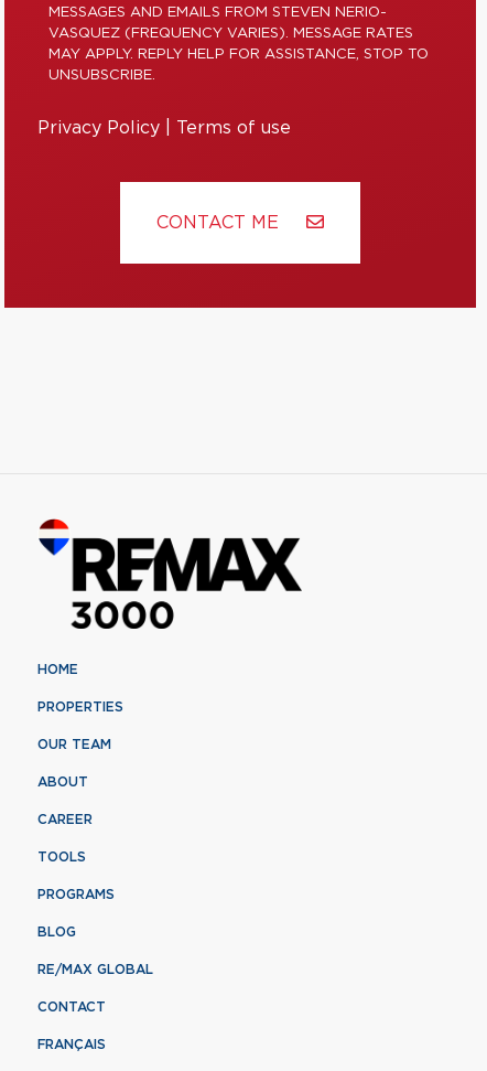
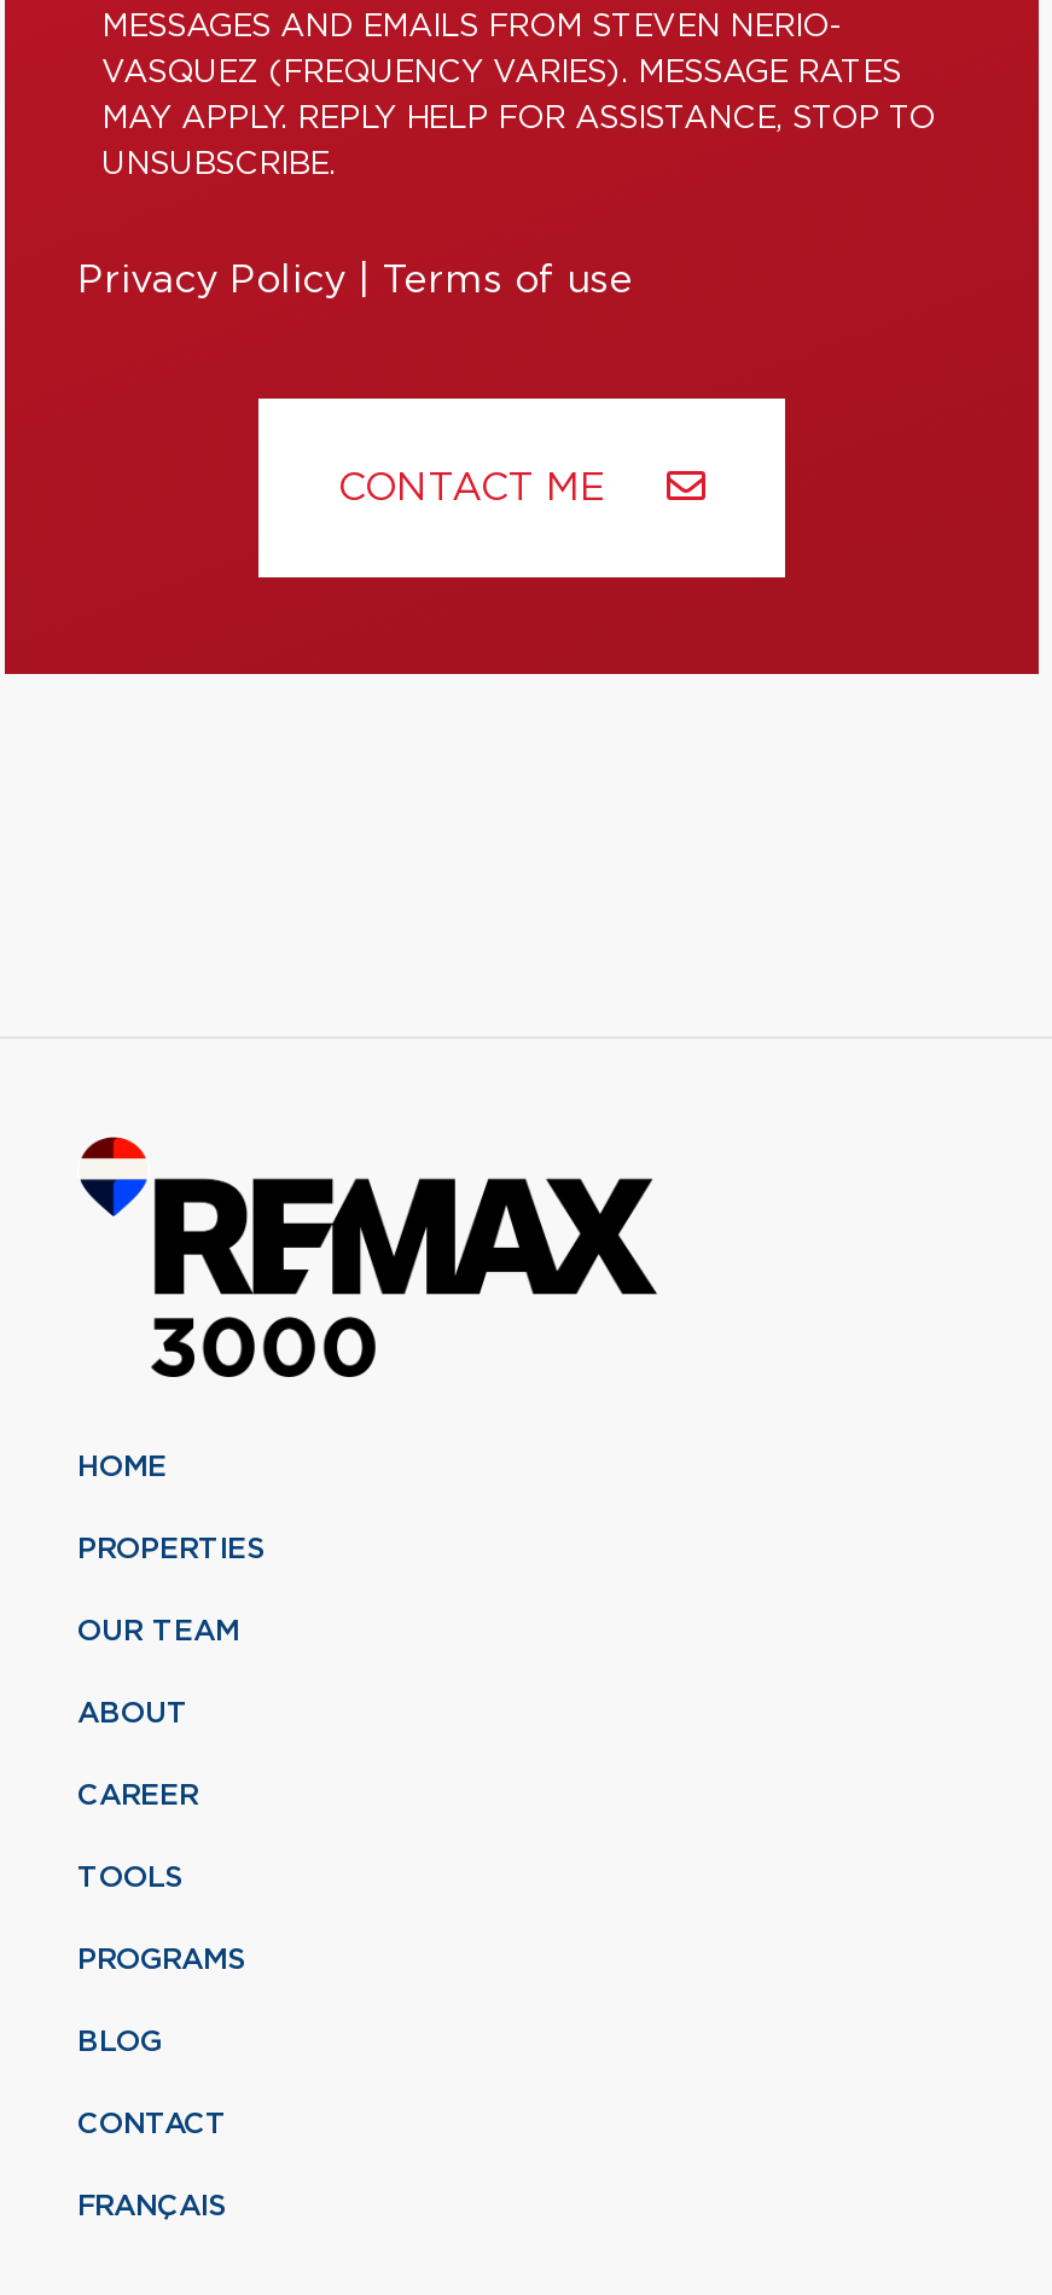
[37,963,153,976] RE/MAX GLOBAL -> none

